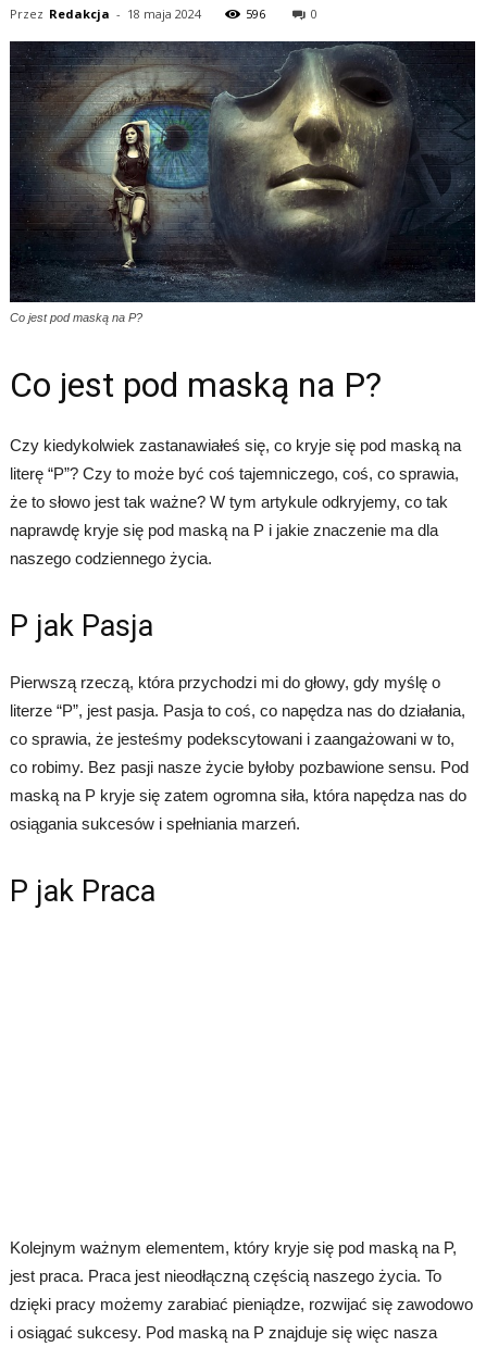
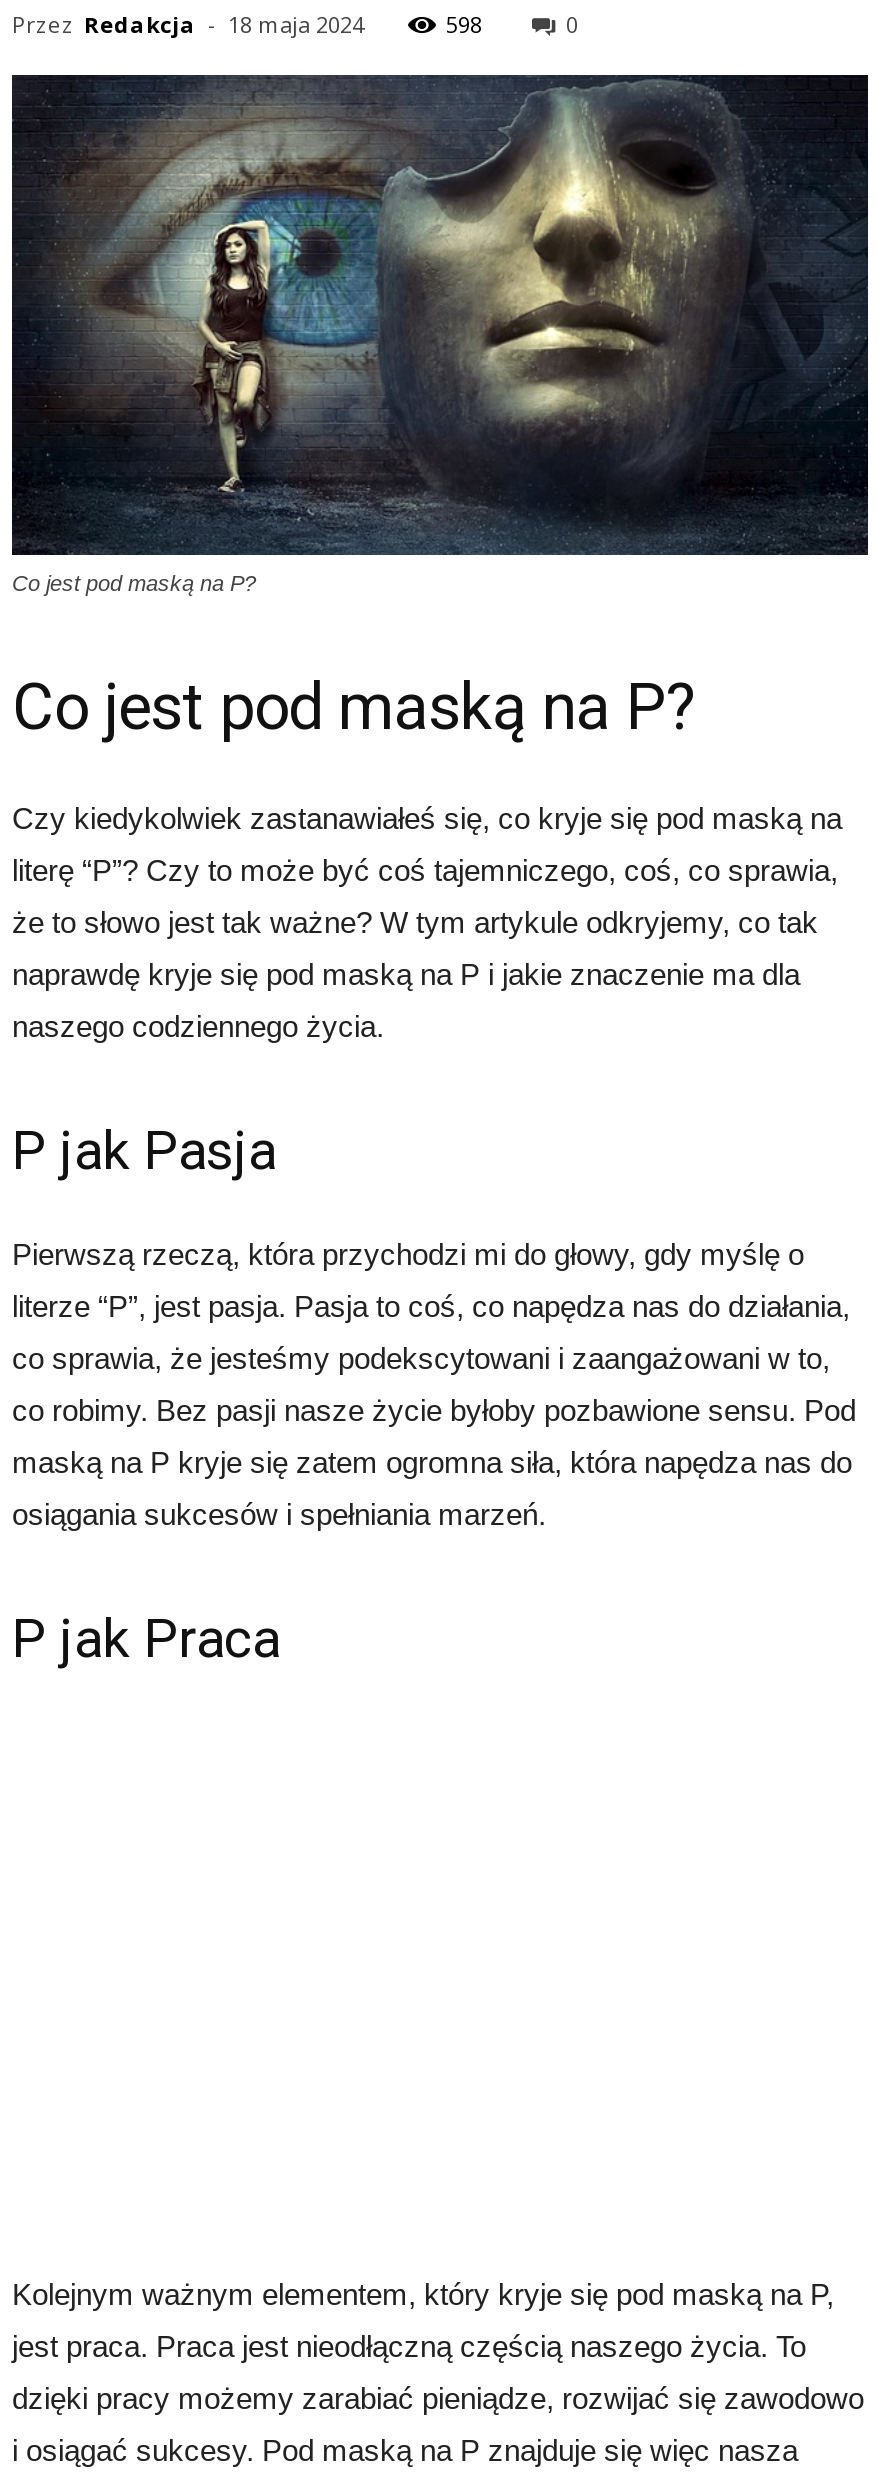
[246,5,265,22] 596 -> [446,9,482,39] 598

